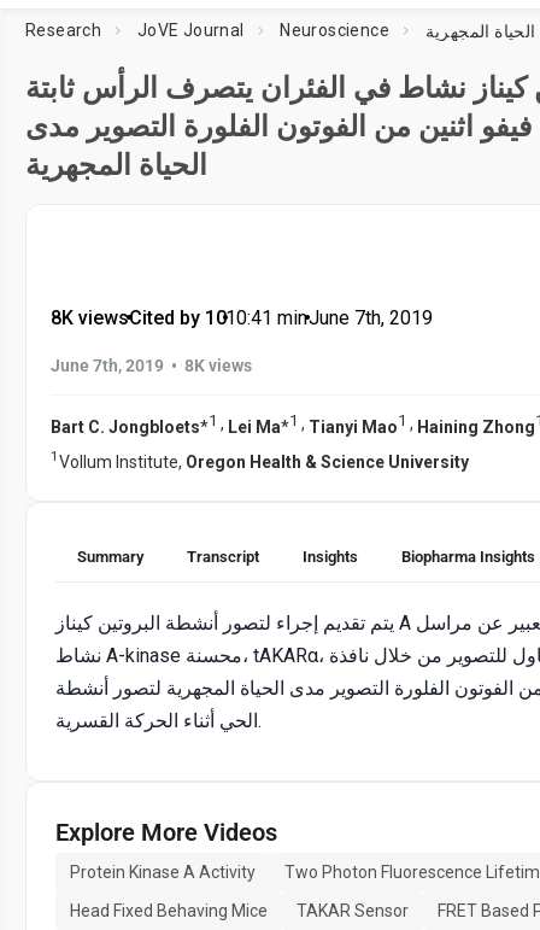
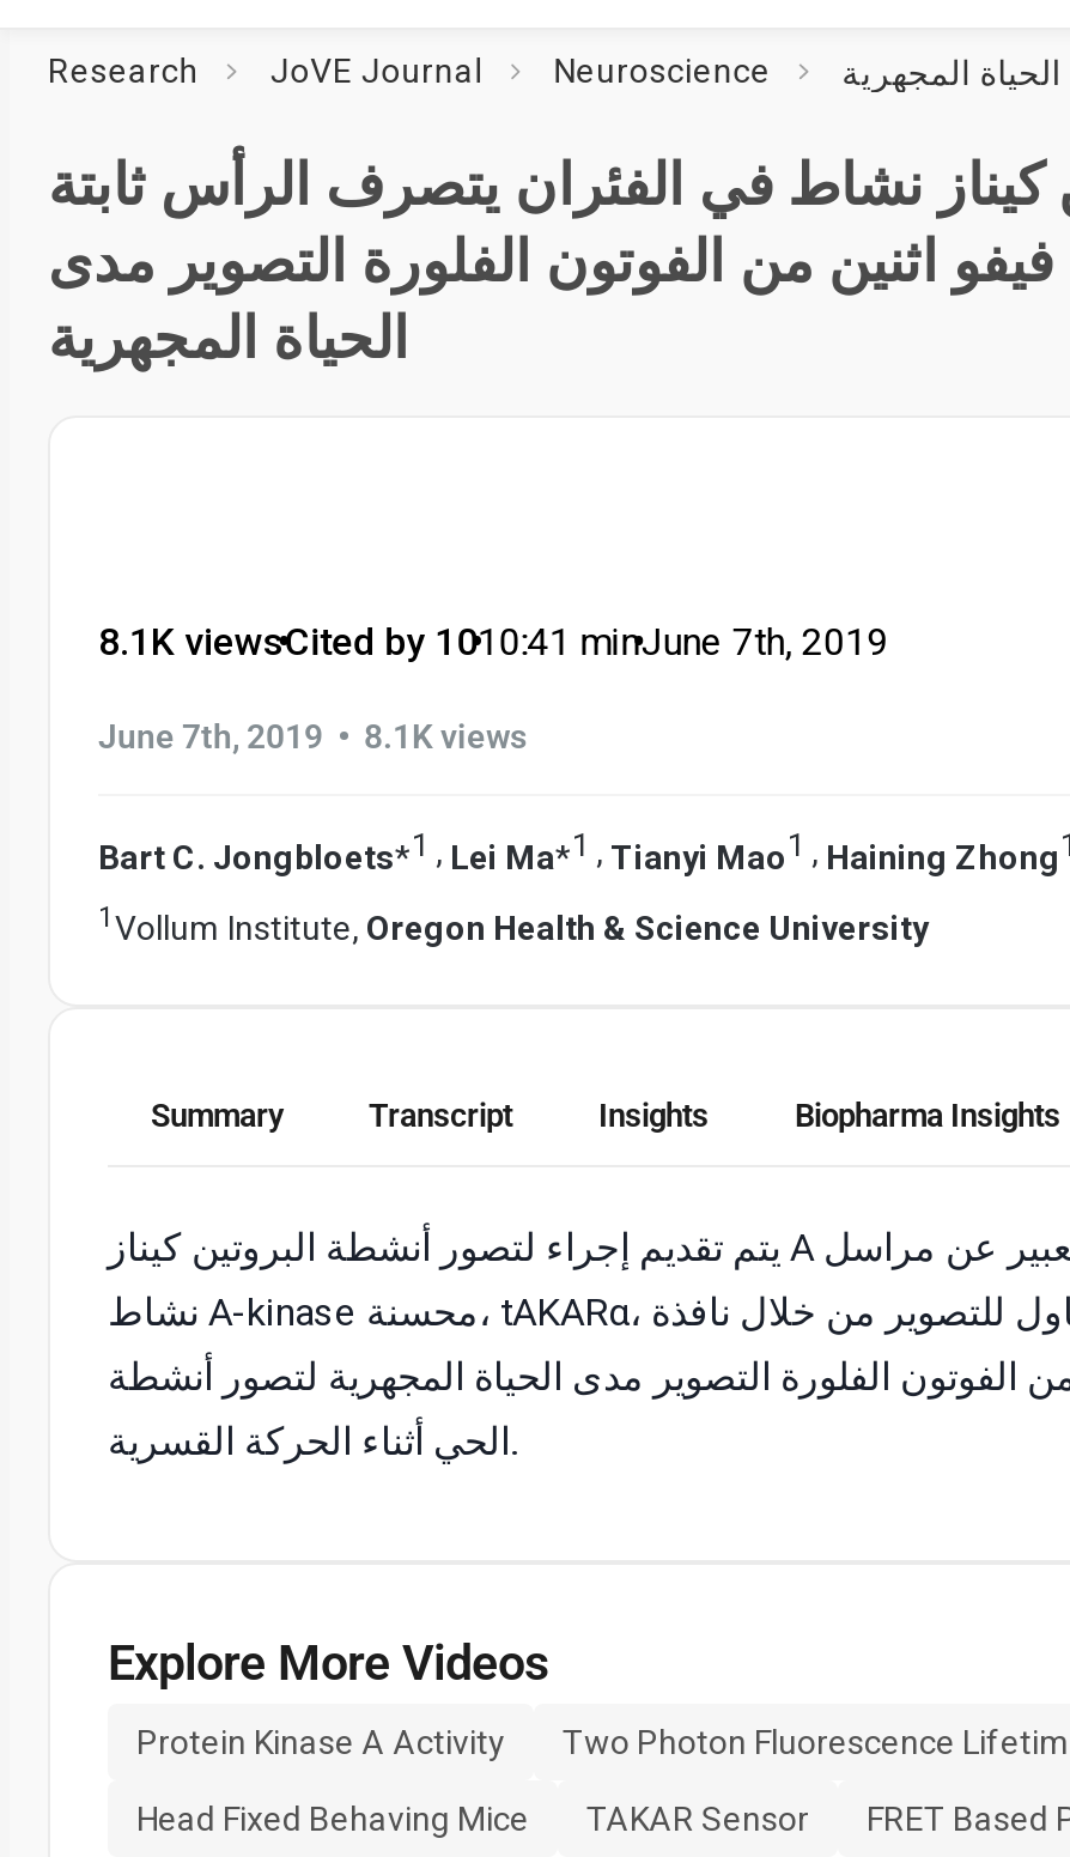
[51,306,129,329] 8K views -> [98,619,285,664] 8.1K views
[51,353,252,378] June 7th, 2019 • 8K views -> [98,712,527,760] June 7th, 2019 • 8.1K views

